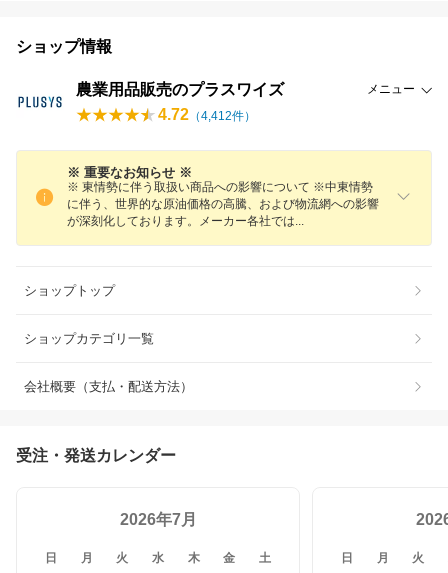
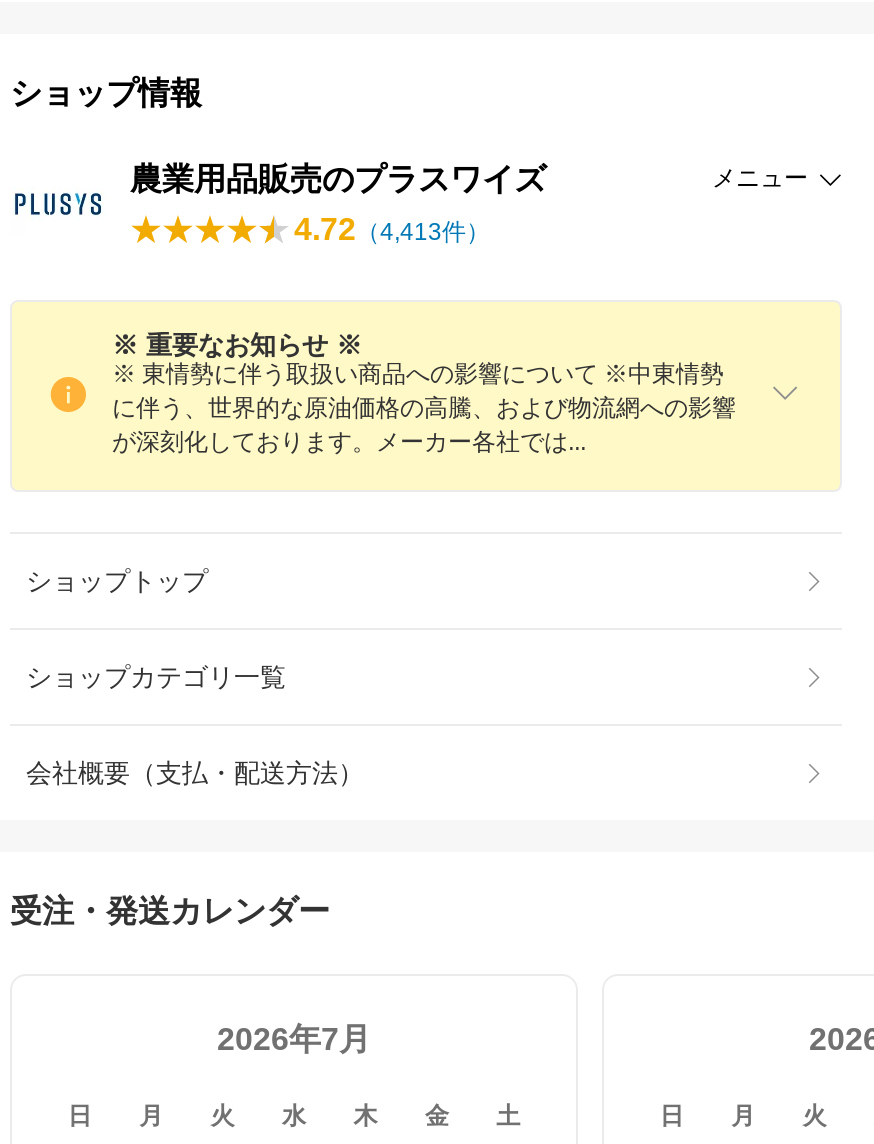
[158,106,256,123] 4.72（4,412件） -> [294,212,490,246] 4.72（4,413件）

